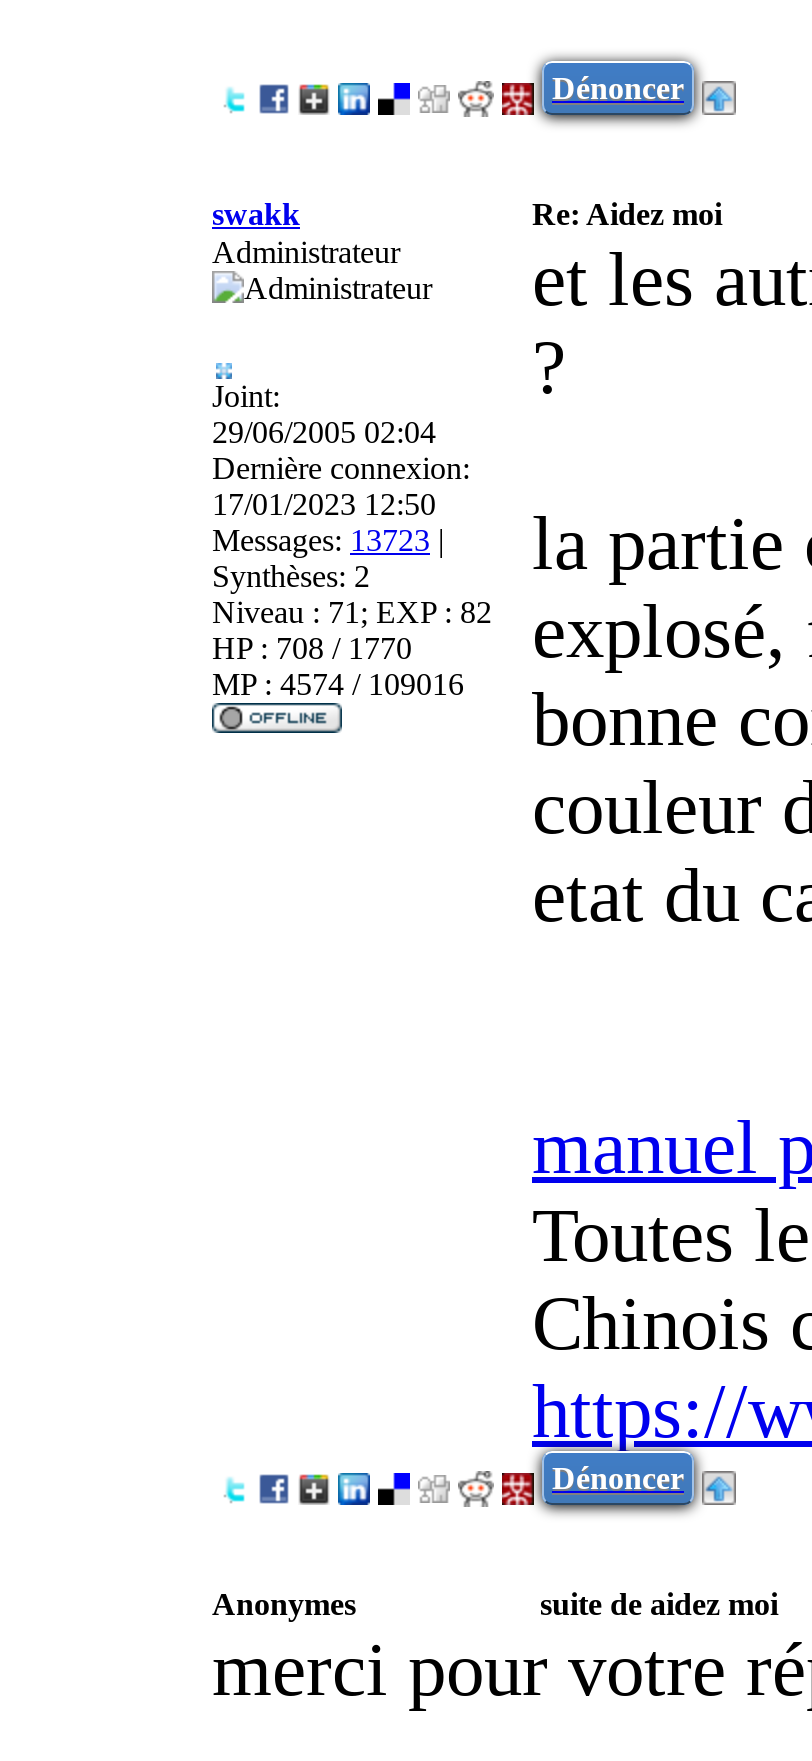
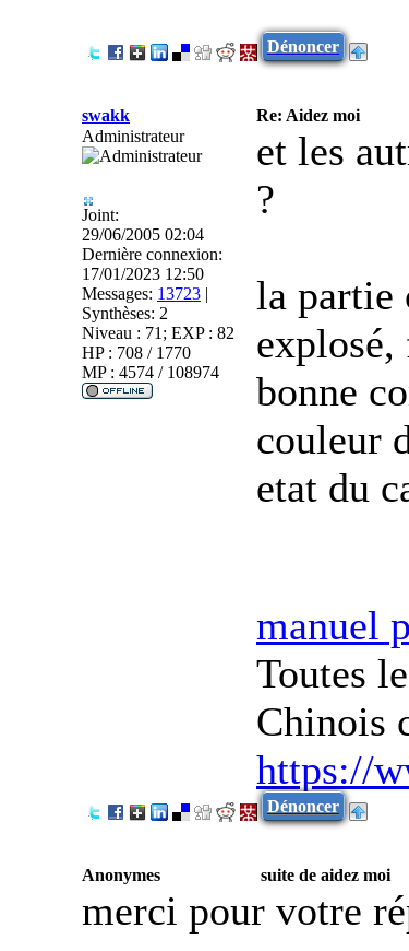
[212,667,464,701] MP : 4574 / 109016 -> [82,363,219,381] MP : 4574 / 108974

